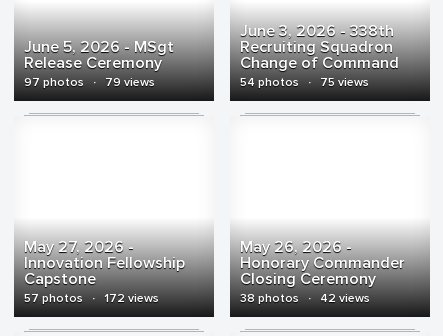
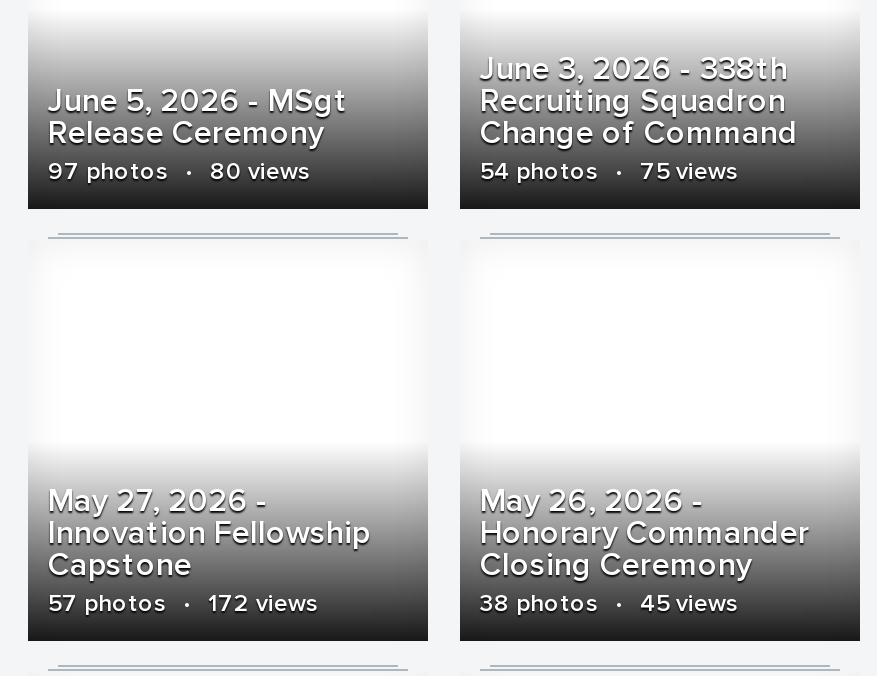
[24,75,155,90] 97 photos · 79 views -> [48,157,310,187] 97 photos · 80 views
[240,291,370,306] 38 photos · 42 views -> [480,589,738,619] 38 photos · 45 views

